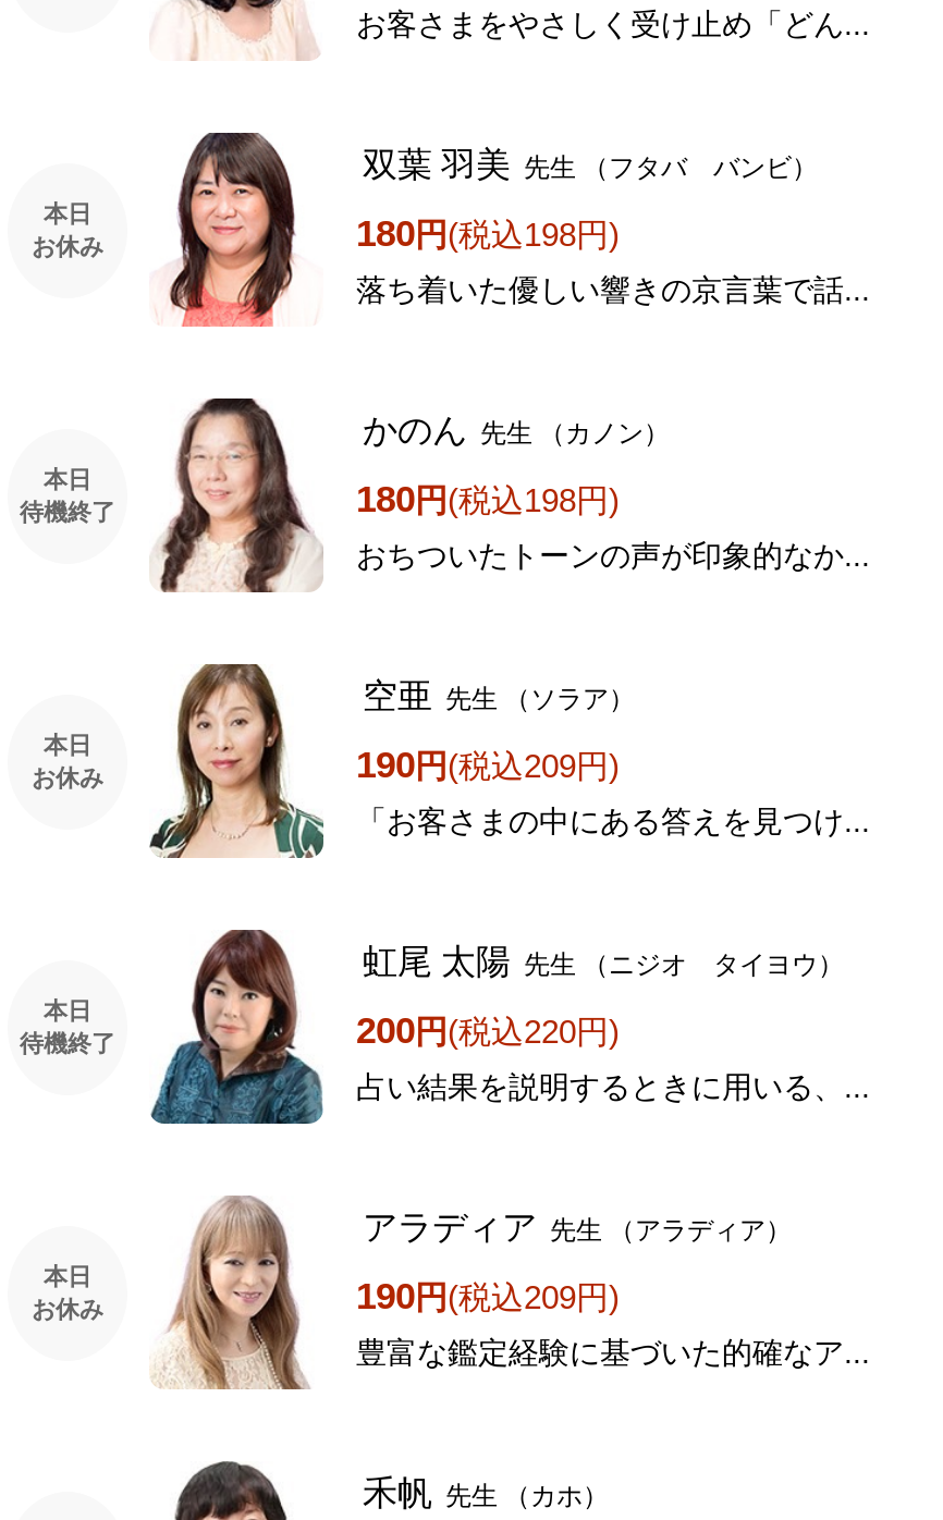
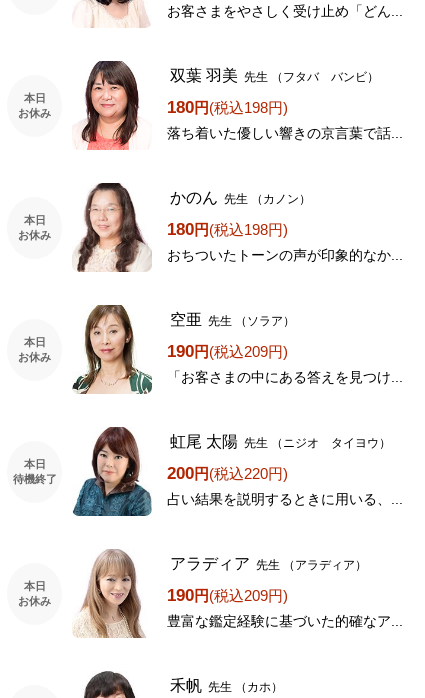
[20,499,115,525] 待機終了 -> [18,229,51,241] お休み

